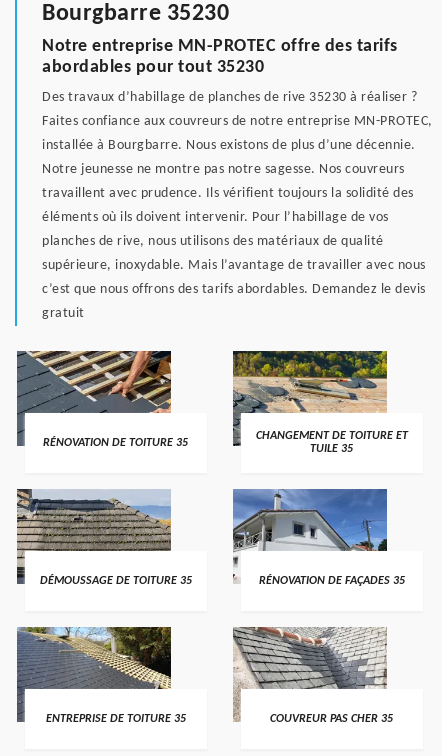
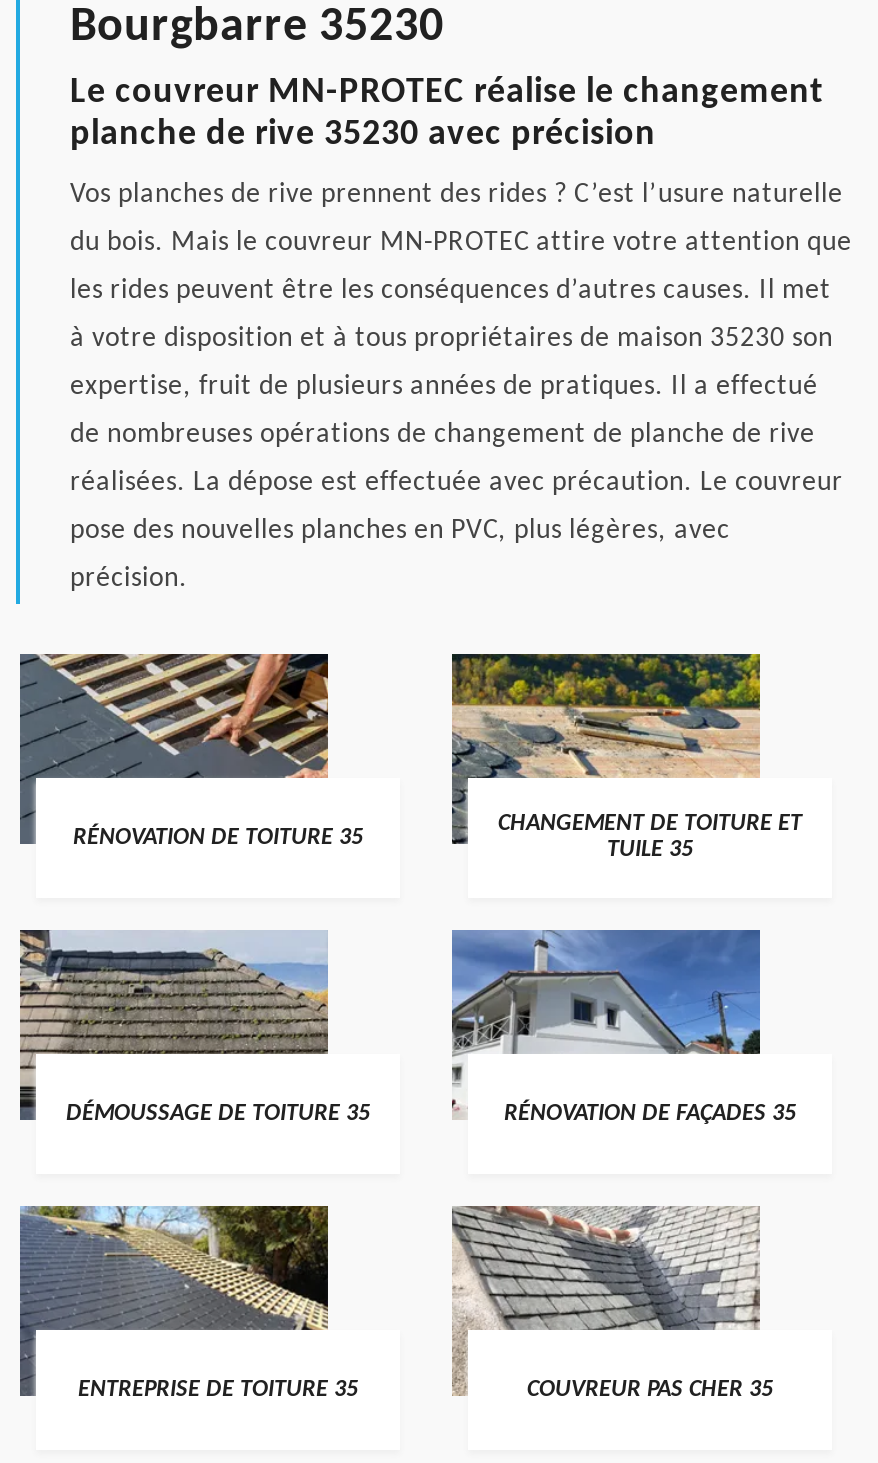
[42,37,432,321] Notre entreprise MN-PROTEC offre des tarifs | abordables pour tout 35230 | Des travaux d’habillage de planches de rive 35230 à réaliser ? | Faites confiance aux couvreurs de notre entreprise MN-PROTEC, | installée à Bourgbarre. Nous existons de plus d’une décennie. | Notre jeunesse ne montre pas notre sagesse. Nos couvreurs | travaillent avec prudence. Ils vérifient toujours la solidité des | éléments où ils doivent intervenir. Pour l’habillage de vos | planches de rive, nous utilisons des matériaux de qualité | supérieure, inoxydable. Mais l’avantage de travailler avec nous | c’est que nous offrons des tarifs abordables. Demandez le devis | gratuit -> [70,74,852,594] Le couvreur MN-PROTEC réalise le changement | planche de rive 35230 avec précision | Vos planches de rive prennent des rides ? C’est l’usure naturelle | du bois. Mais le couvreur MN-PROTEC attire votre attention que | les rides peuvent être les conséquences d’autres causes. Il met | à votre disposition et à tous propriétaires de maison 35230 son | expertise, fruit de plusieurs années de pratiques. Il a effectué | de nombreuses opérations de changement de planche de rive | réalisées. La dépose est effectuée avec précaution. Le couvreur | pose des nouvelles planches en PVC, plus légères, avec | précision.

